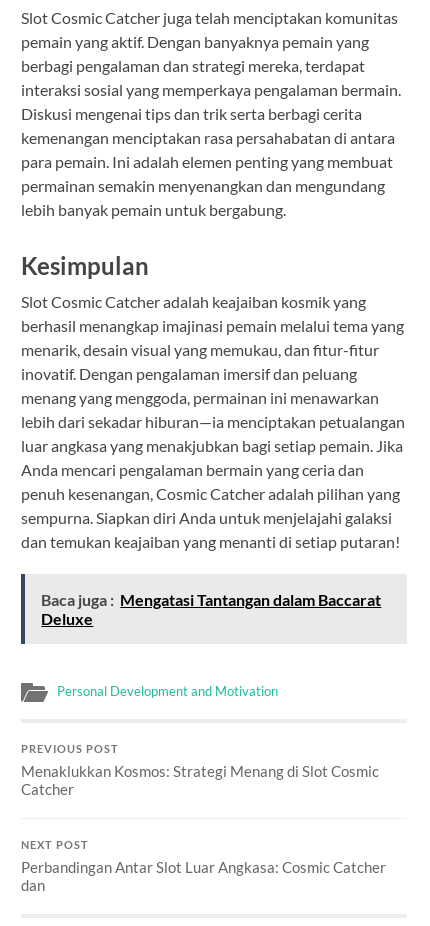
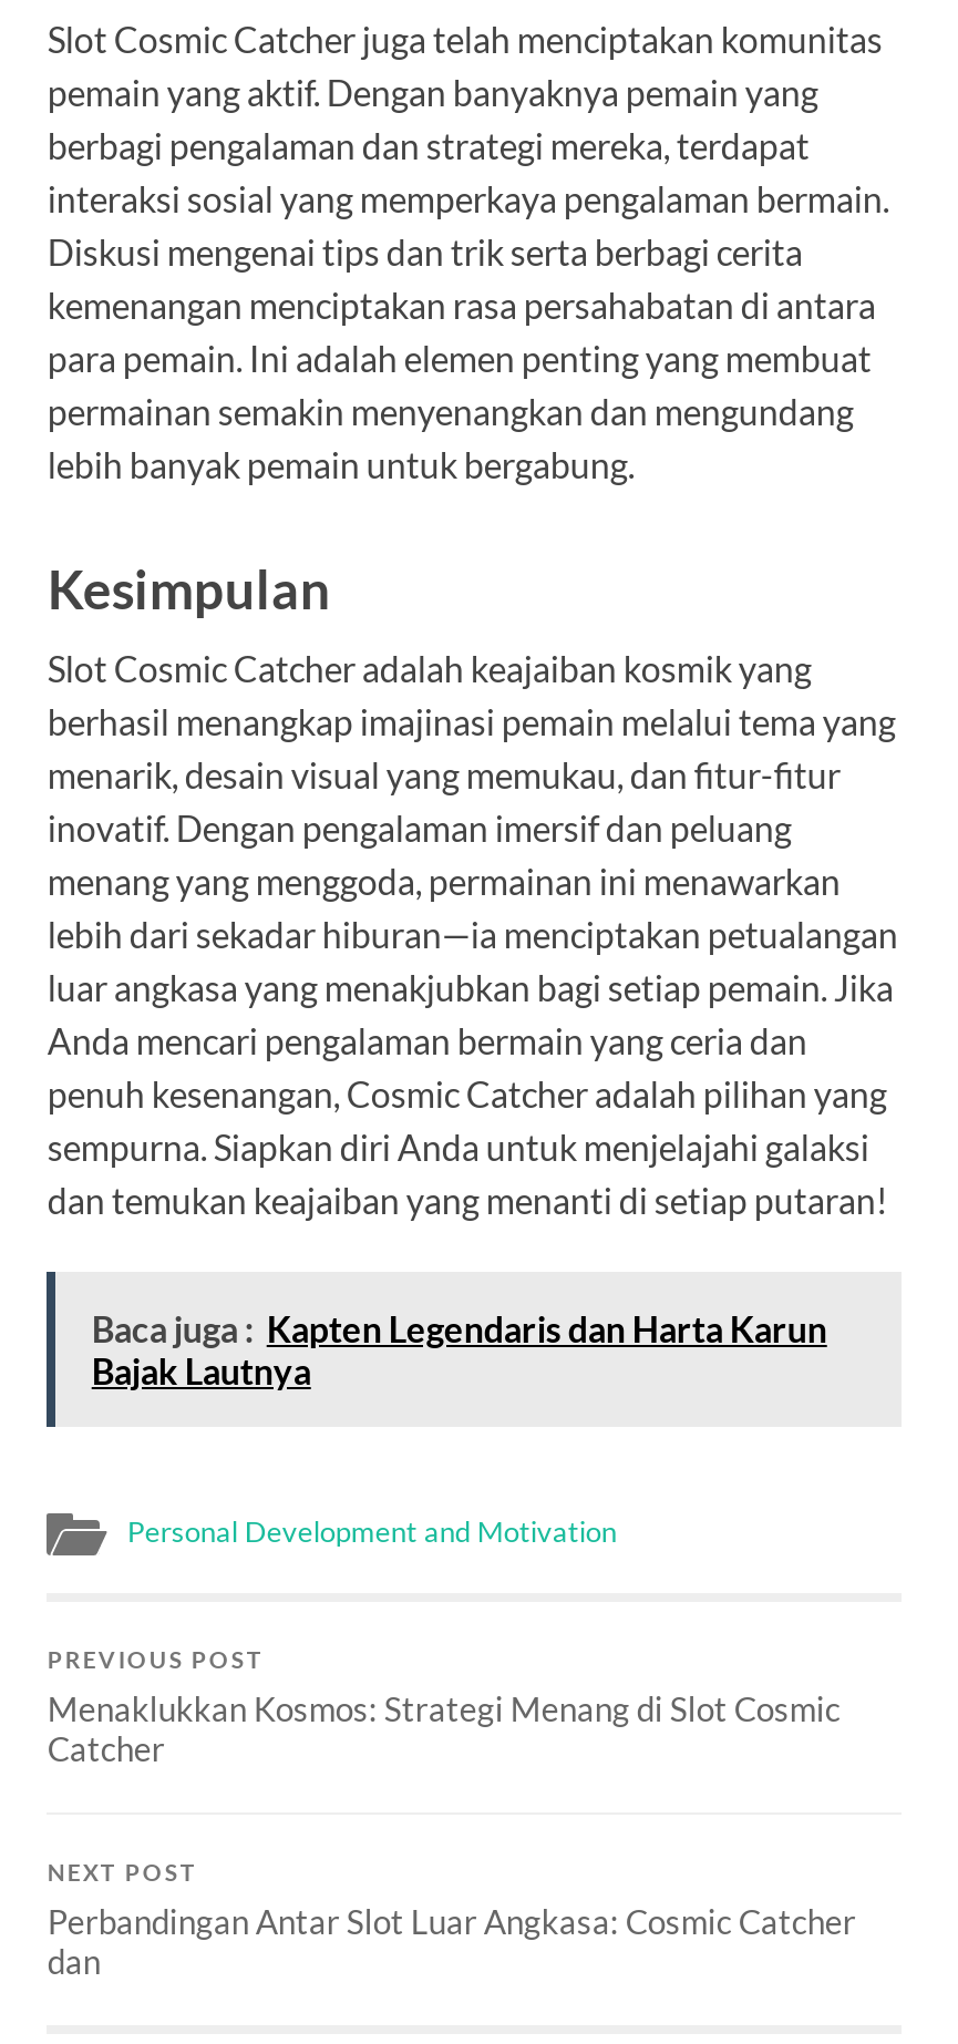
[41,590,381,628] Baca juga : Mengatasi Tantangan dalam Baccarat | Deluxe -> [92,1307,827,1392] Baca juga : Kapten Legendaris dan Harta Karun | Bajak Lautnya

